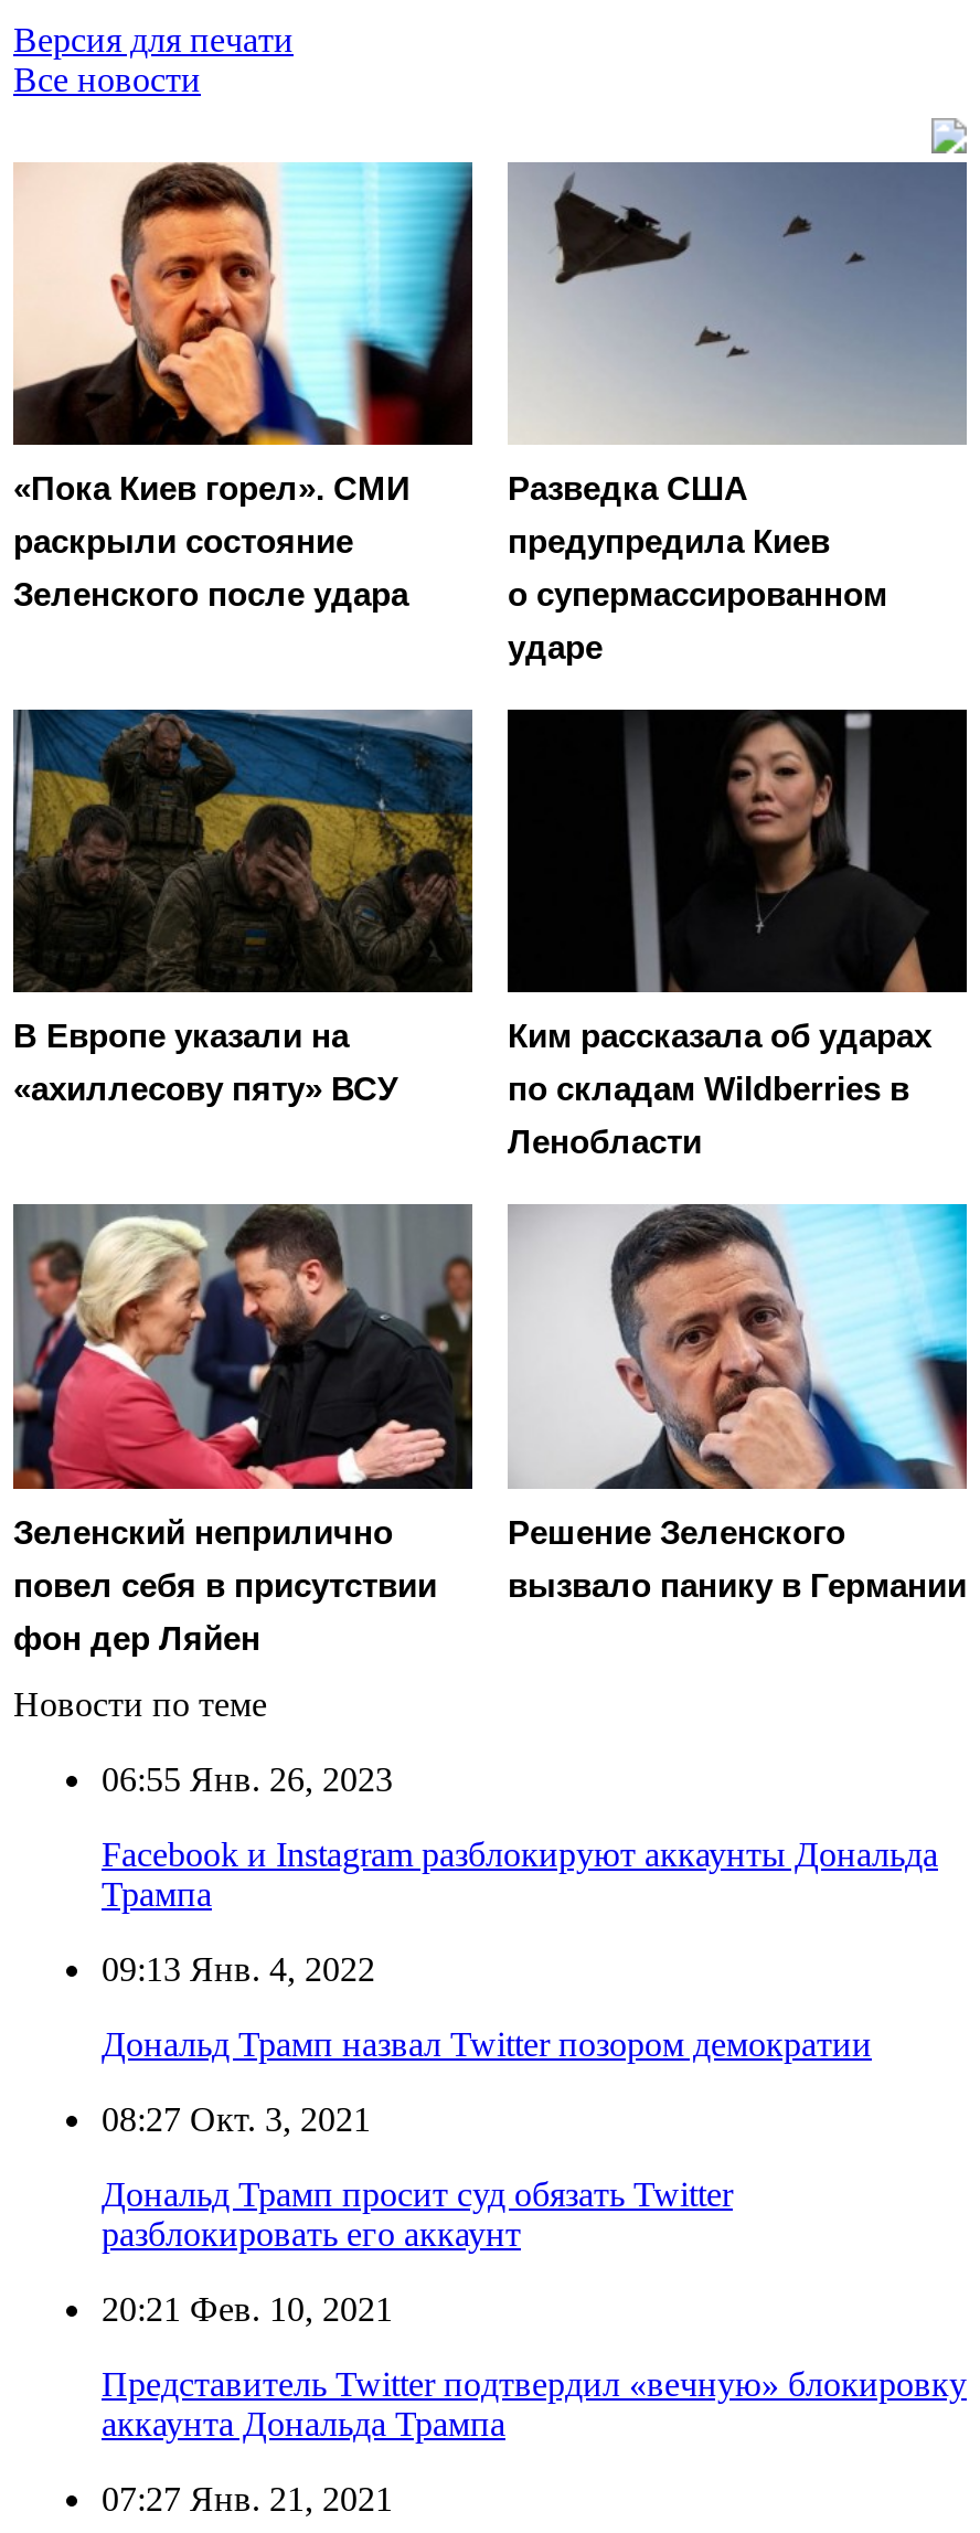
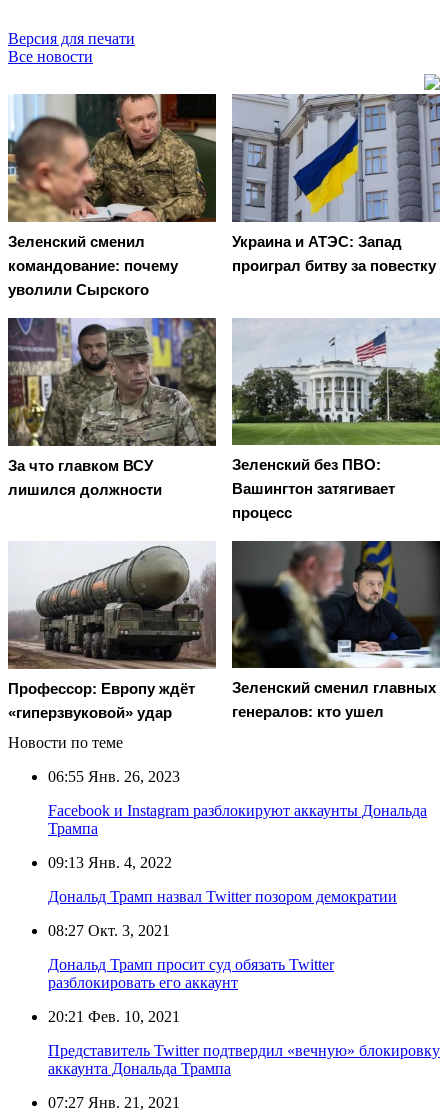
[11,160,475,613] [image] | «Пока Киев горел». СМИ | раскрыли состояние | Зеленского после удара -> [7,93,216,298] [image] | Зеленский сменил | командование: почему | уволили Сырского
[508,162,967,666] [image] | Разведка США | предупредила Киев | о супермассированном | ударе -> [232,94,440,274] [image] | Украина и АТЭС: Запад | проиграл битву за повестку
[13,707,475,1108] [image] | В Европе указали на | «ахиллесову пяту» ВСУ -> [8,317,217,498] [image] | За что главком ВСУ | лишился должности
[505,707,969,1161] [image] | Ким рассказала об ударах | по складам Wildberries в | Ленобласти -> [231,318,441,521] [image] | Зеленский без ПВО: | Вашингтон затягивает | процесс
[11,1202,472,1656] [image] | Зеленский неприлично | повел cебя в присутствии | фон дер Ляйен -> [8,544,217,721] [image] | Профессор: Европу ждёт | «гиперзвуковой» удар
[508,1202,969,1603] [image] | Решение Зеленского | вызвало панику в Германии -> [231,540,441,720] [image] | Зеленский сменил главных | генералов: кто ушел

